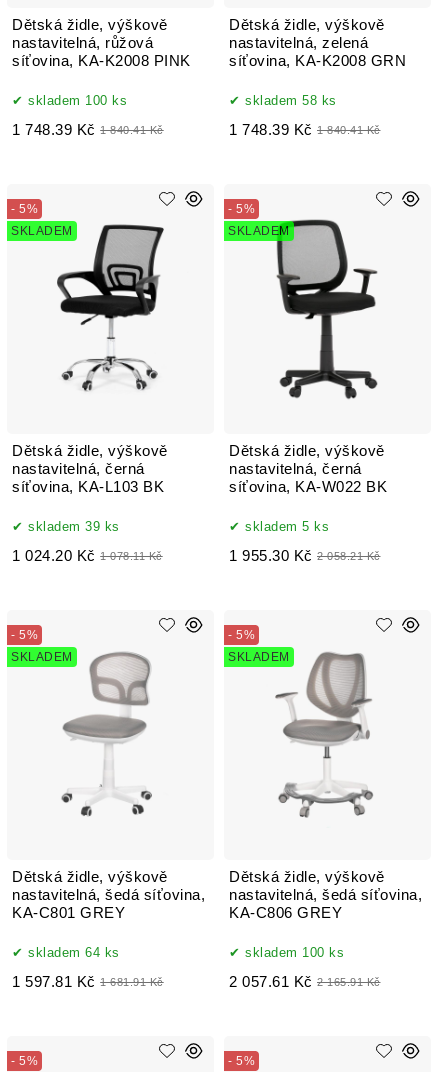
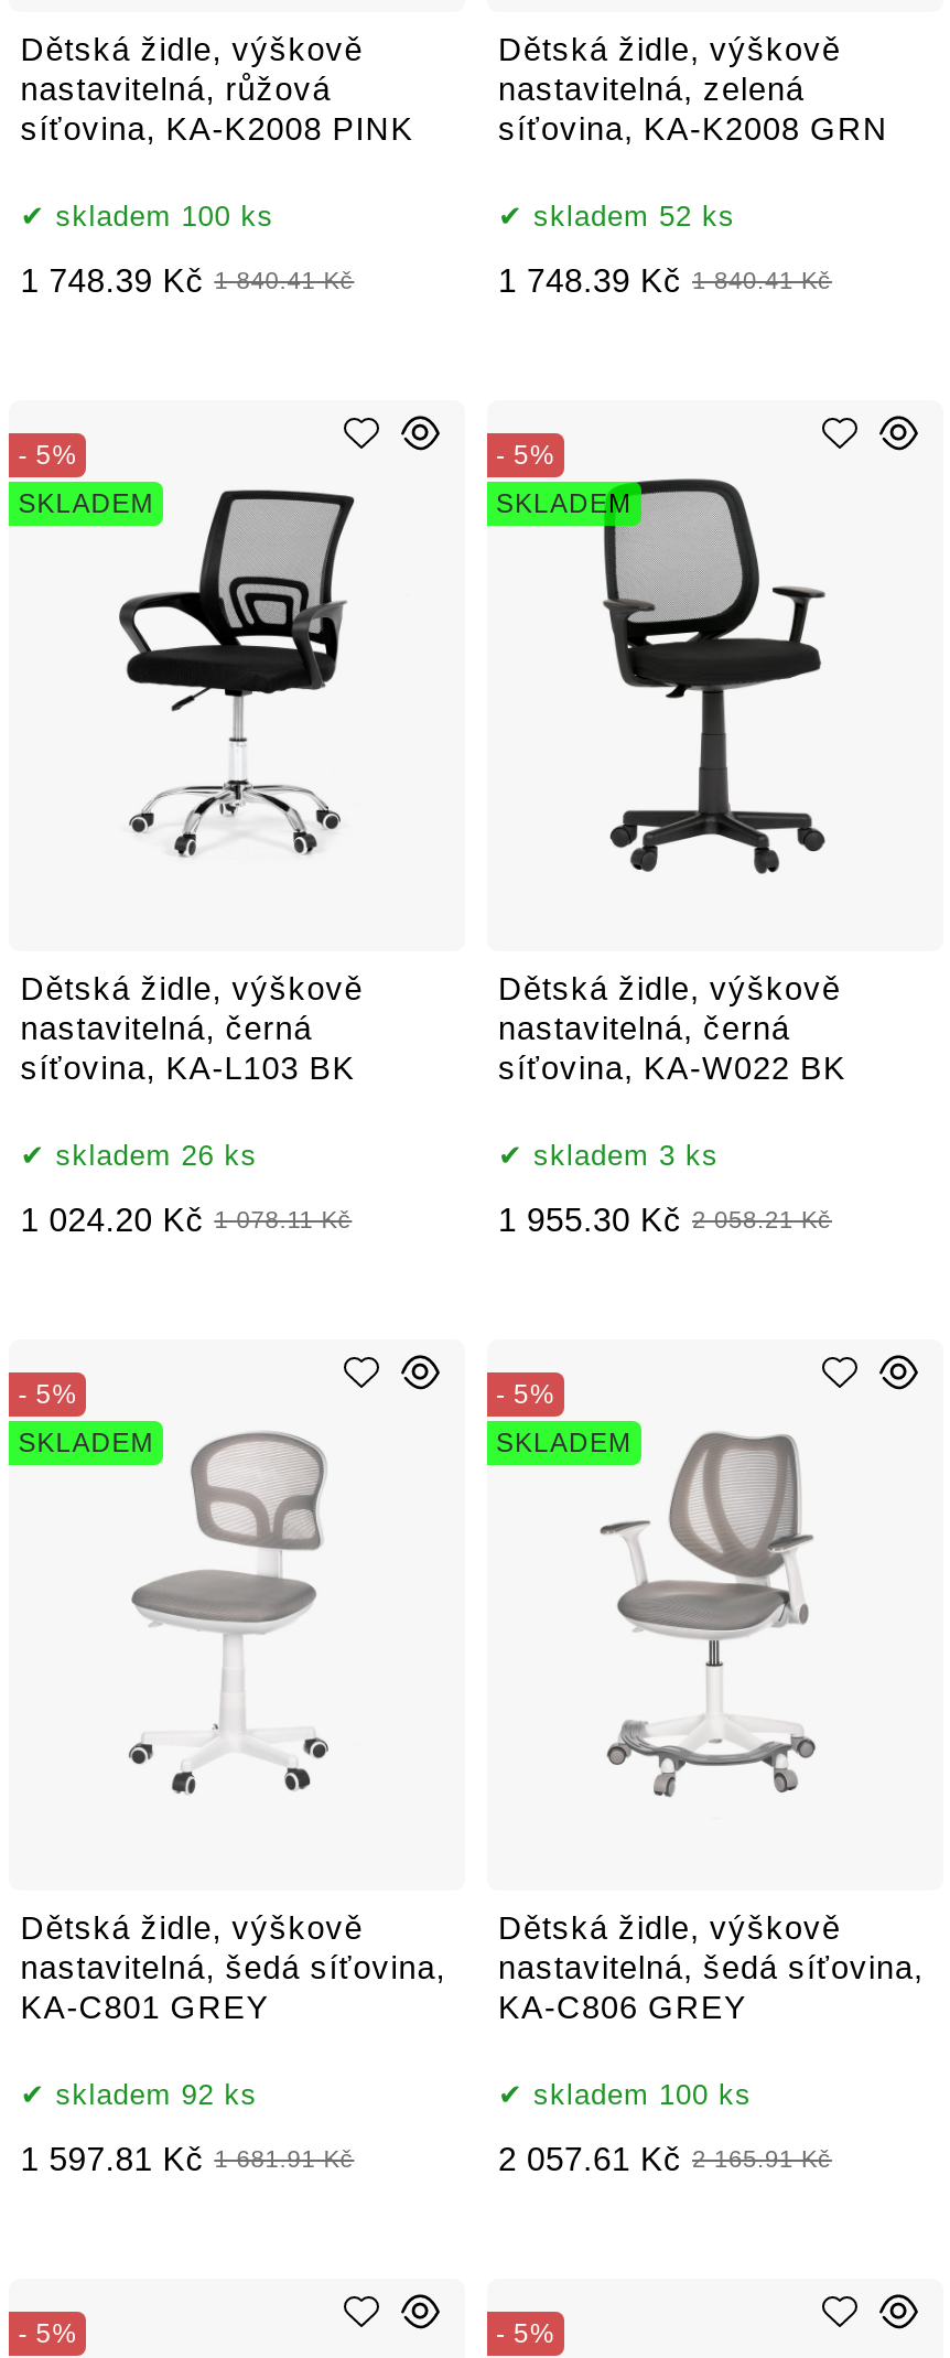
[245,93,336,108] skladem 58 ks -> [533,199,735,232] skladem 52 ks
[28,519,120,534] skladem 39 ks -> [56,1139,257,1172] skladem 26 ks
[245,519,329,534] skladem 5 ks -> [533,1139,719,1172] skladem 3 ks
[28,945,120,960] skladem 64 ks -> [56,2078,257,2111] skladem 92 ks

